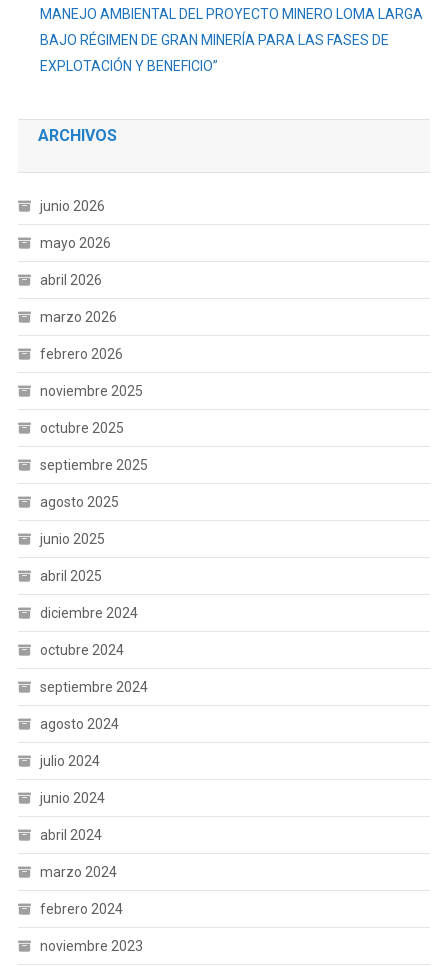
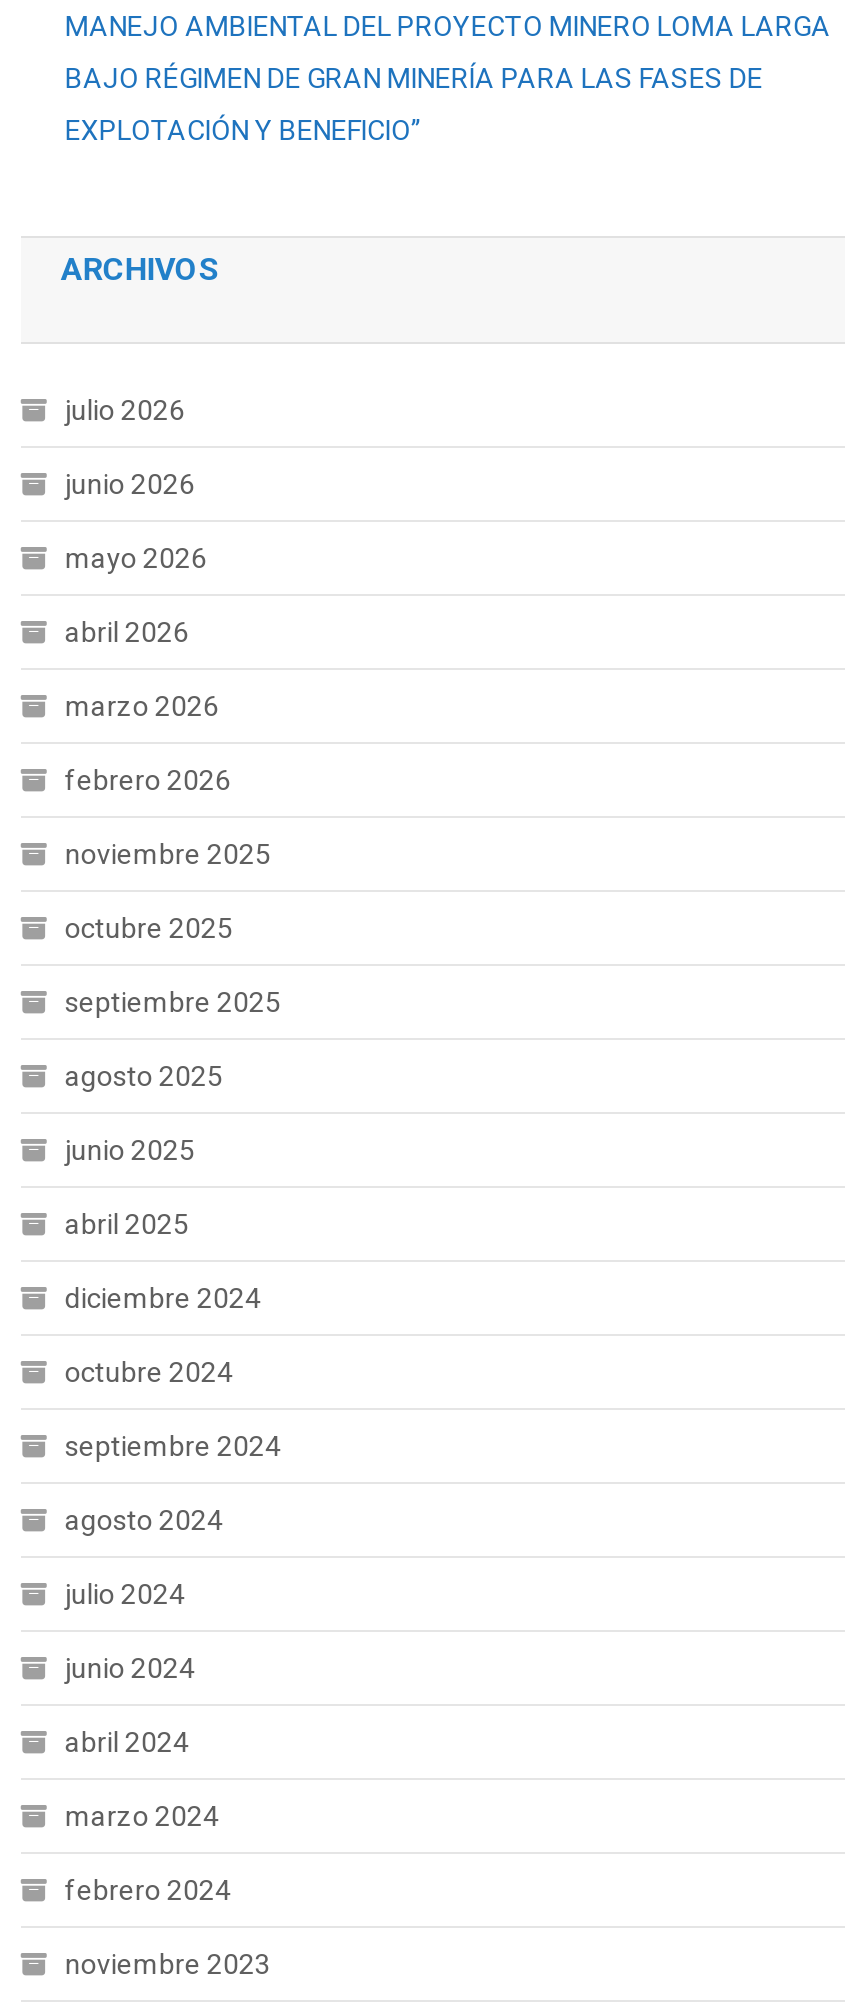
none -> [65,394,185,426] julio 2026

